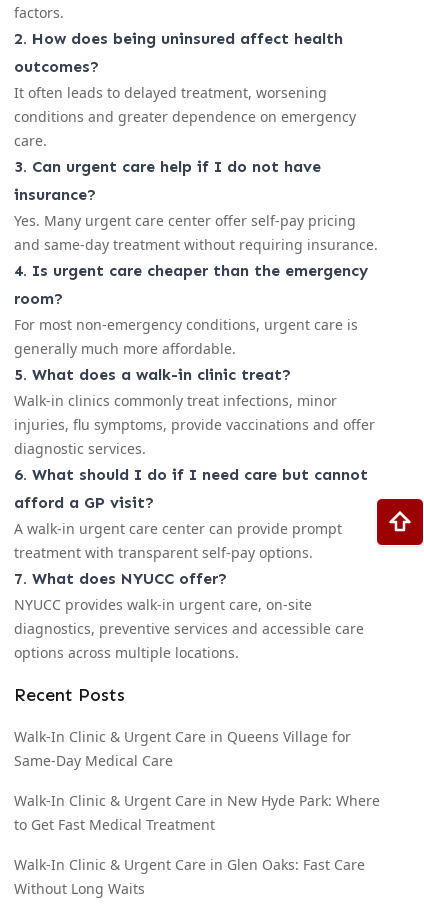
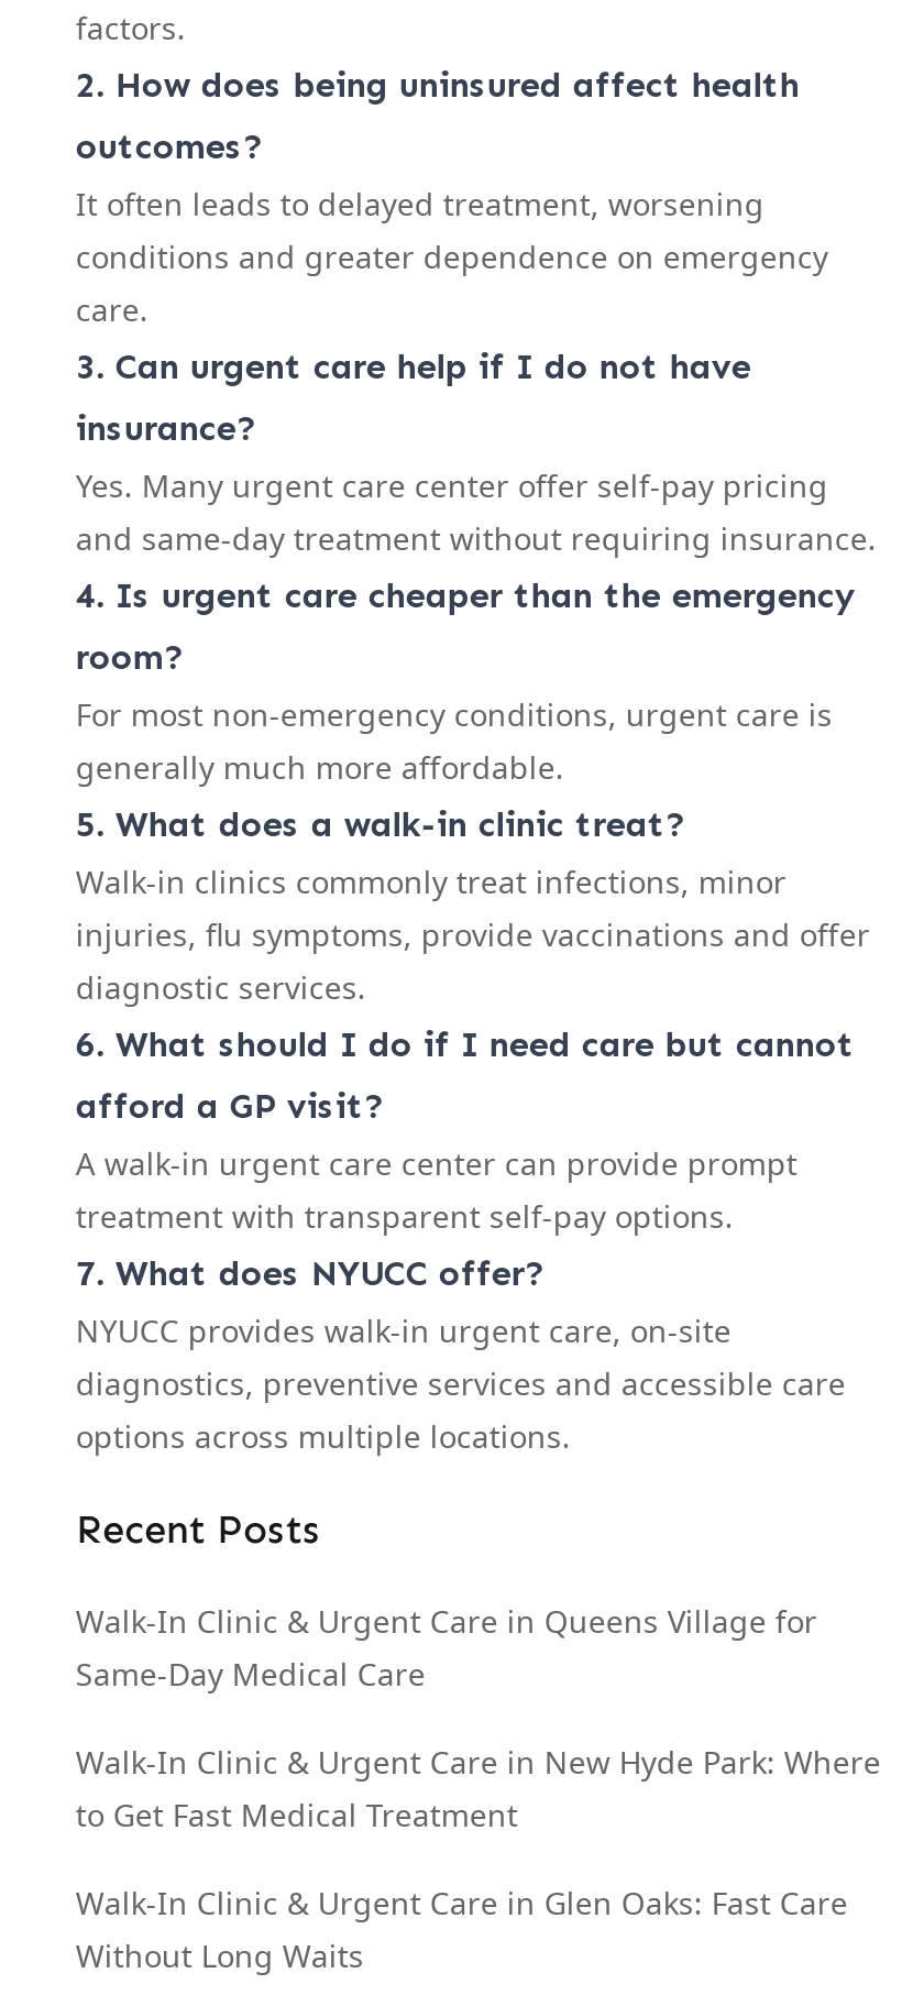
[375,498,421,547] [image] -> none

